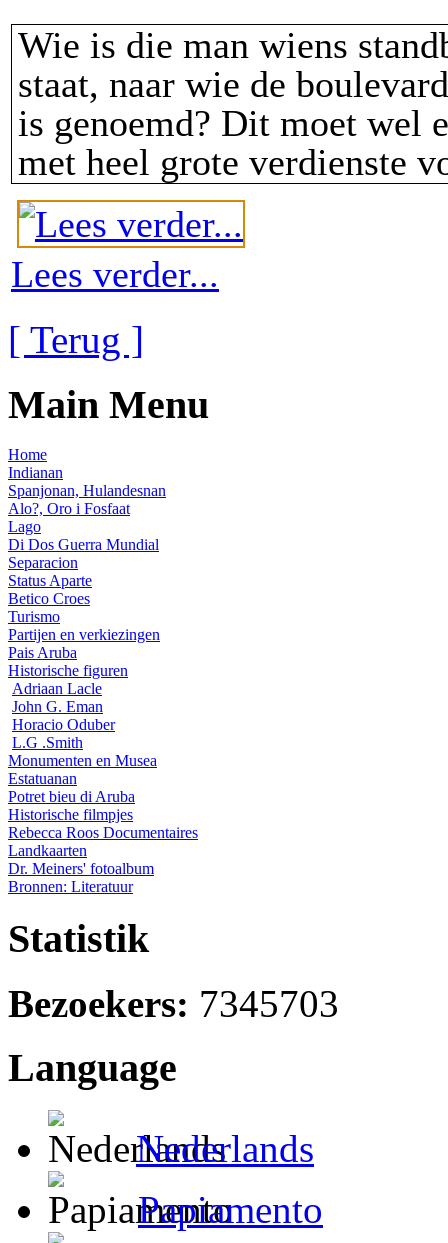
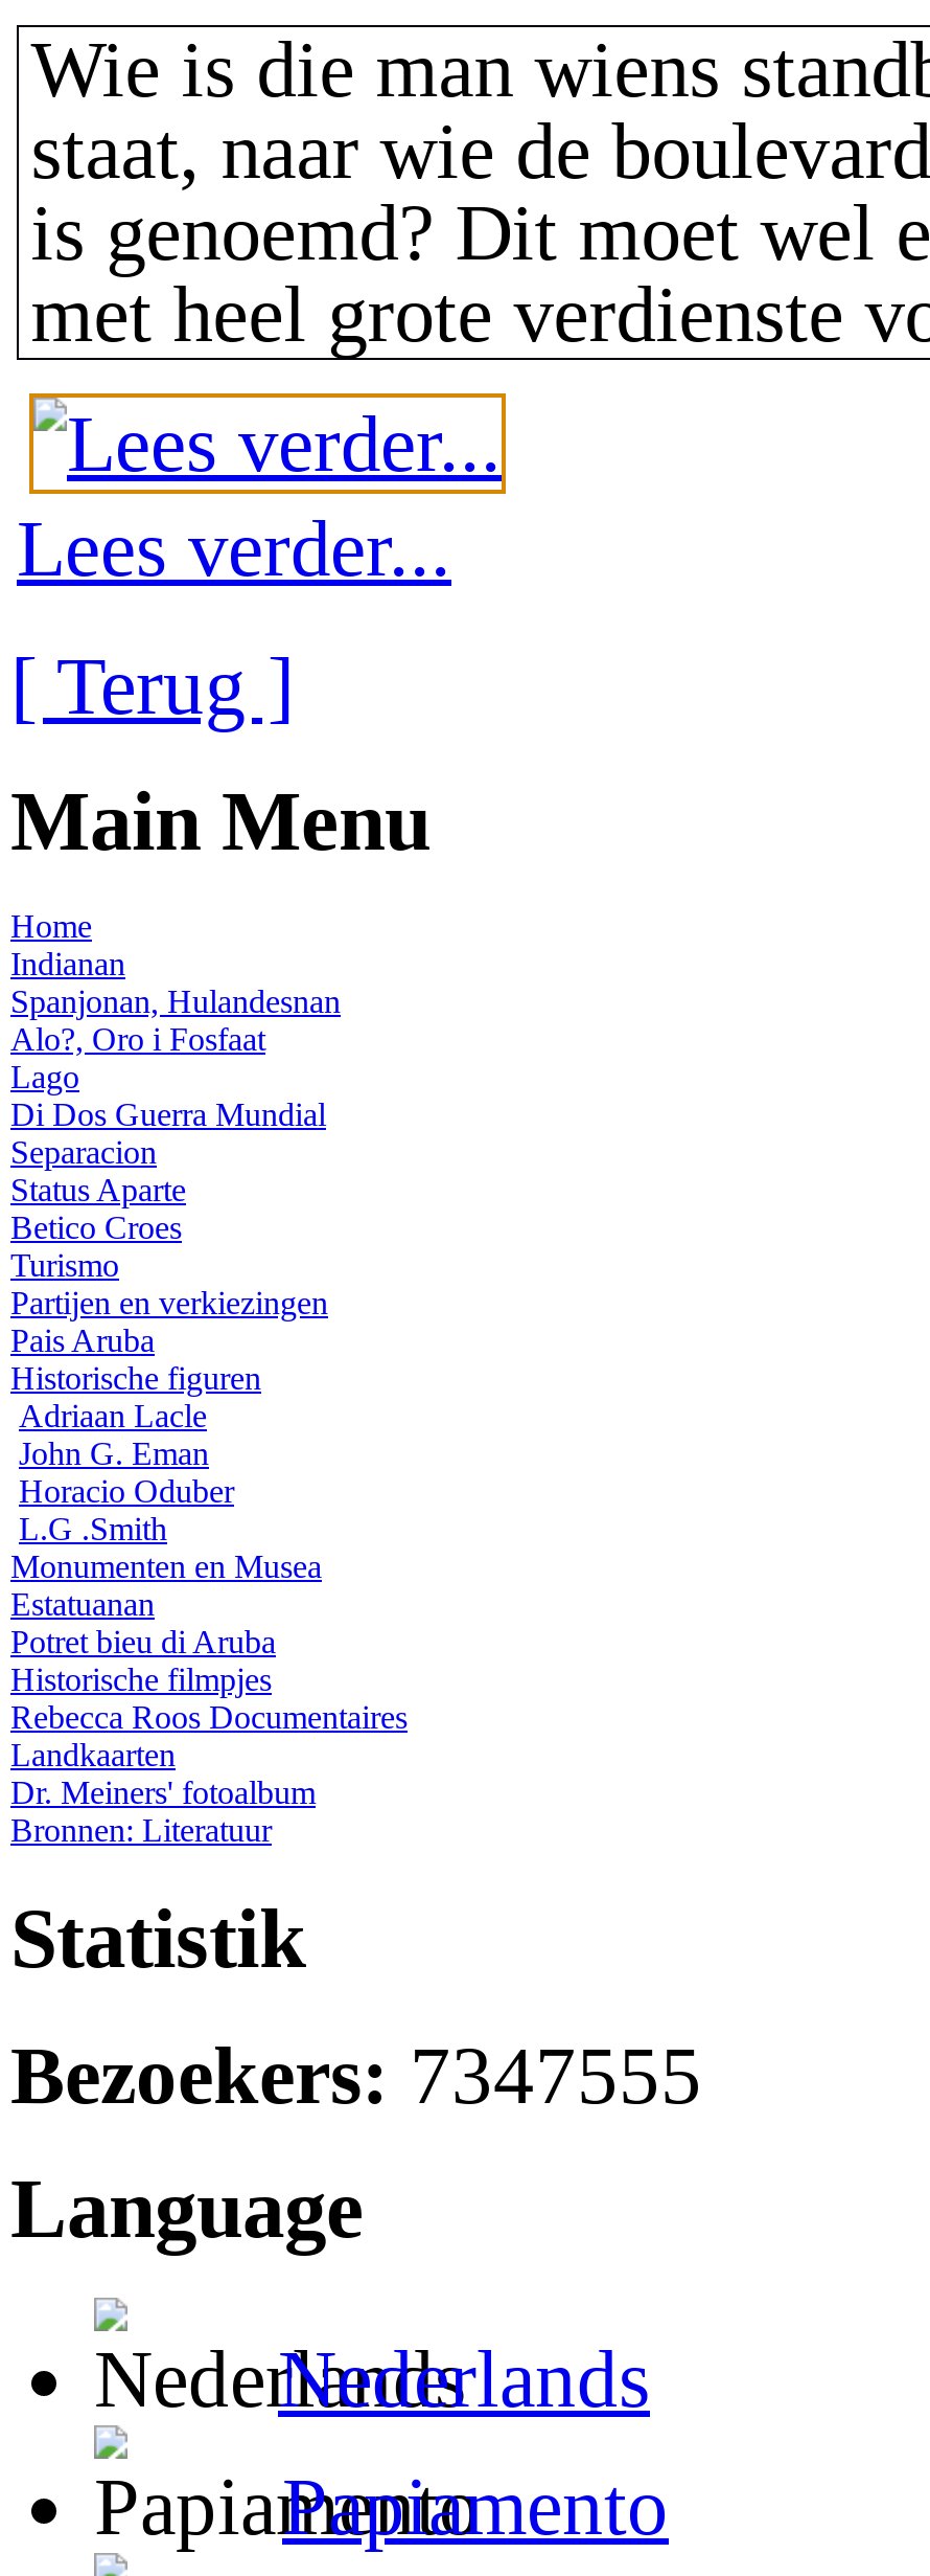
[8,982,339,1025] Bezoekers: 7345703 -> [10,2029,702,2119] Bezoekers: 7347555

